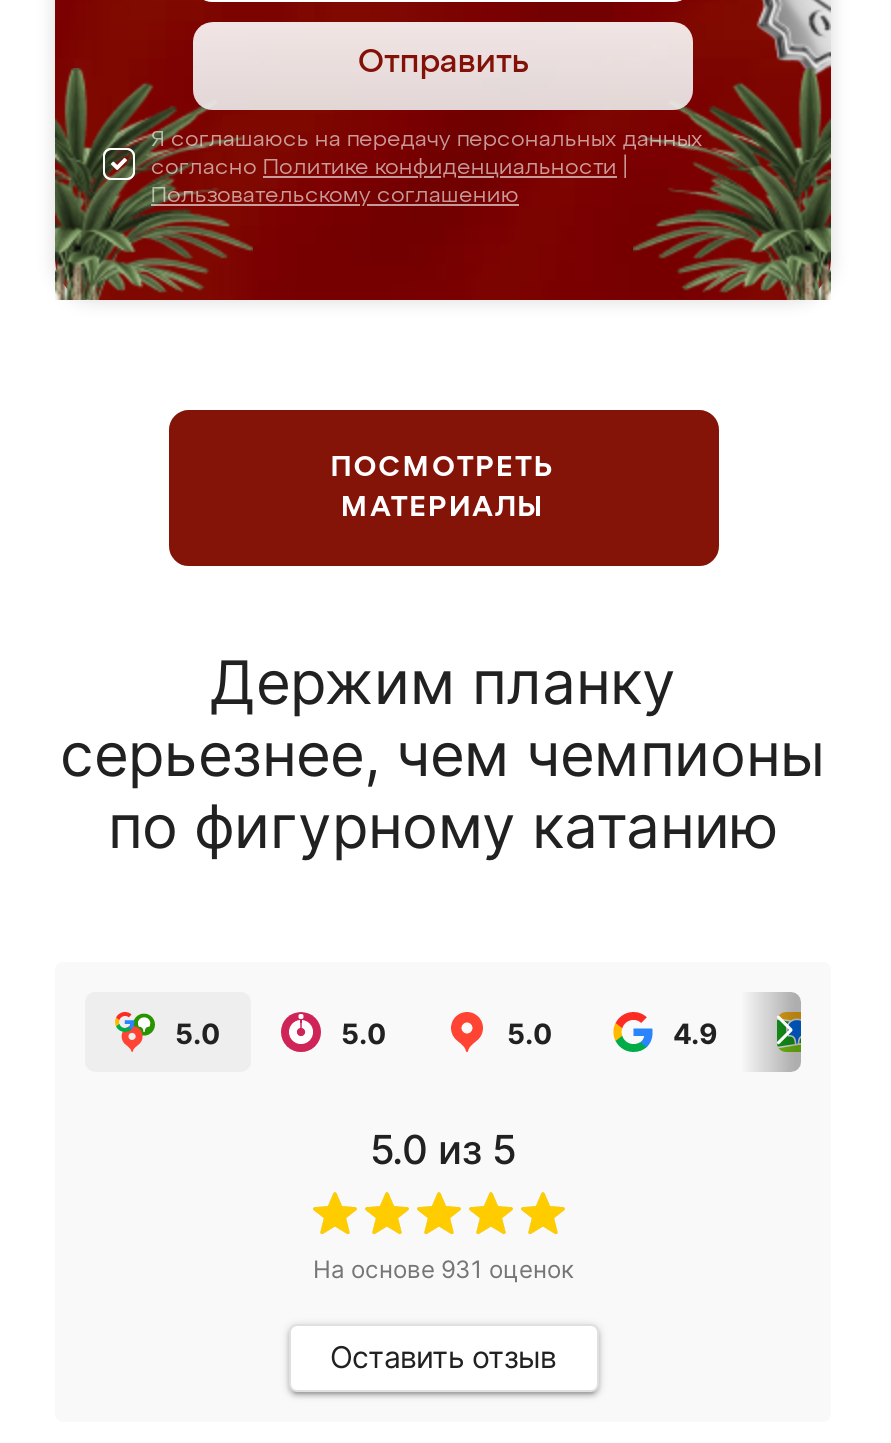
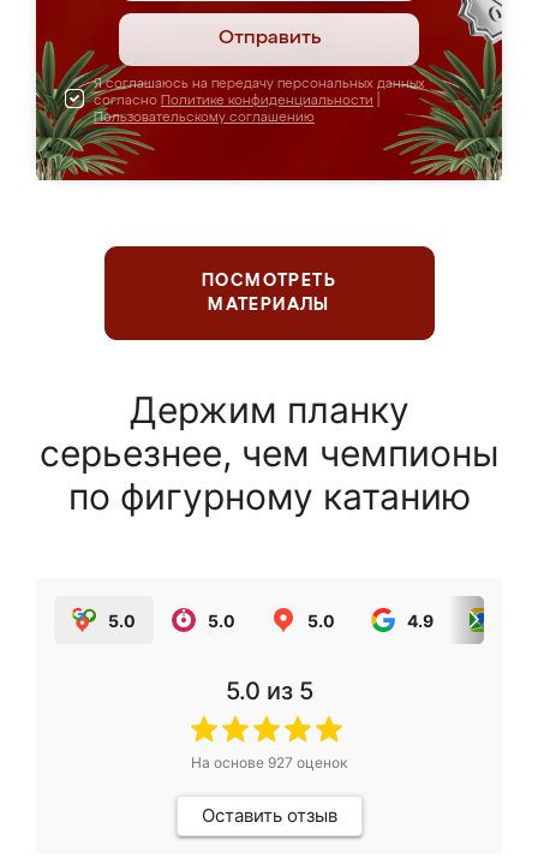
[313,1254,573,1284] На основе 931 оценок -> [191,753,347,771] На основе 927 оценок

